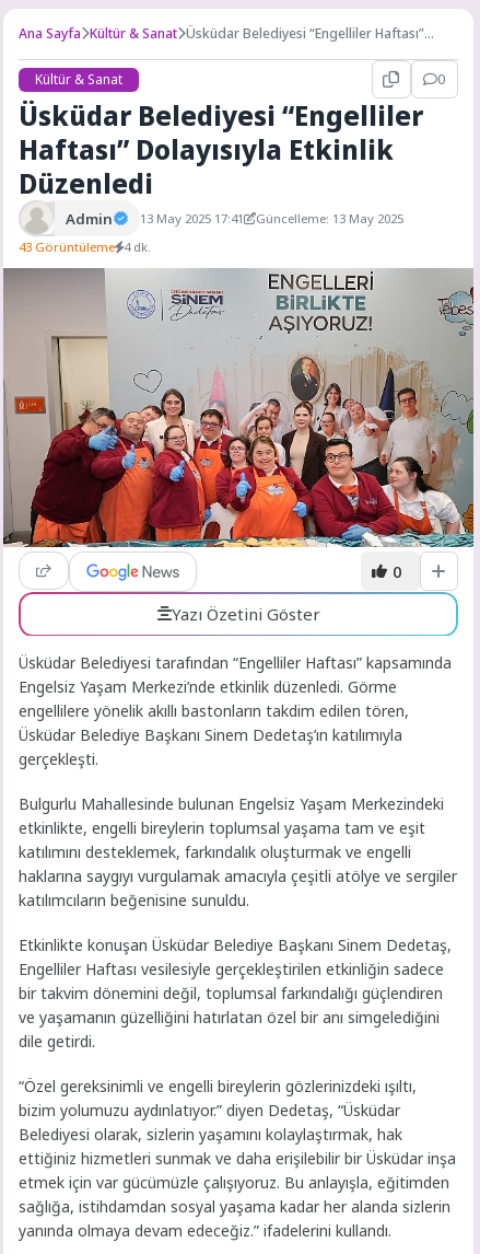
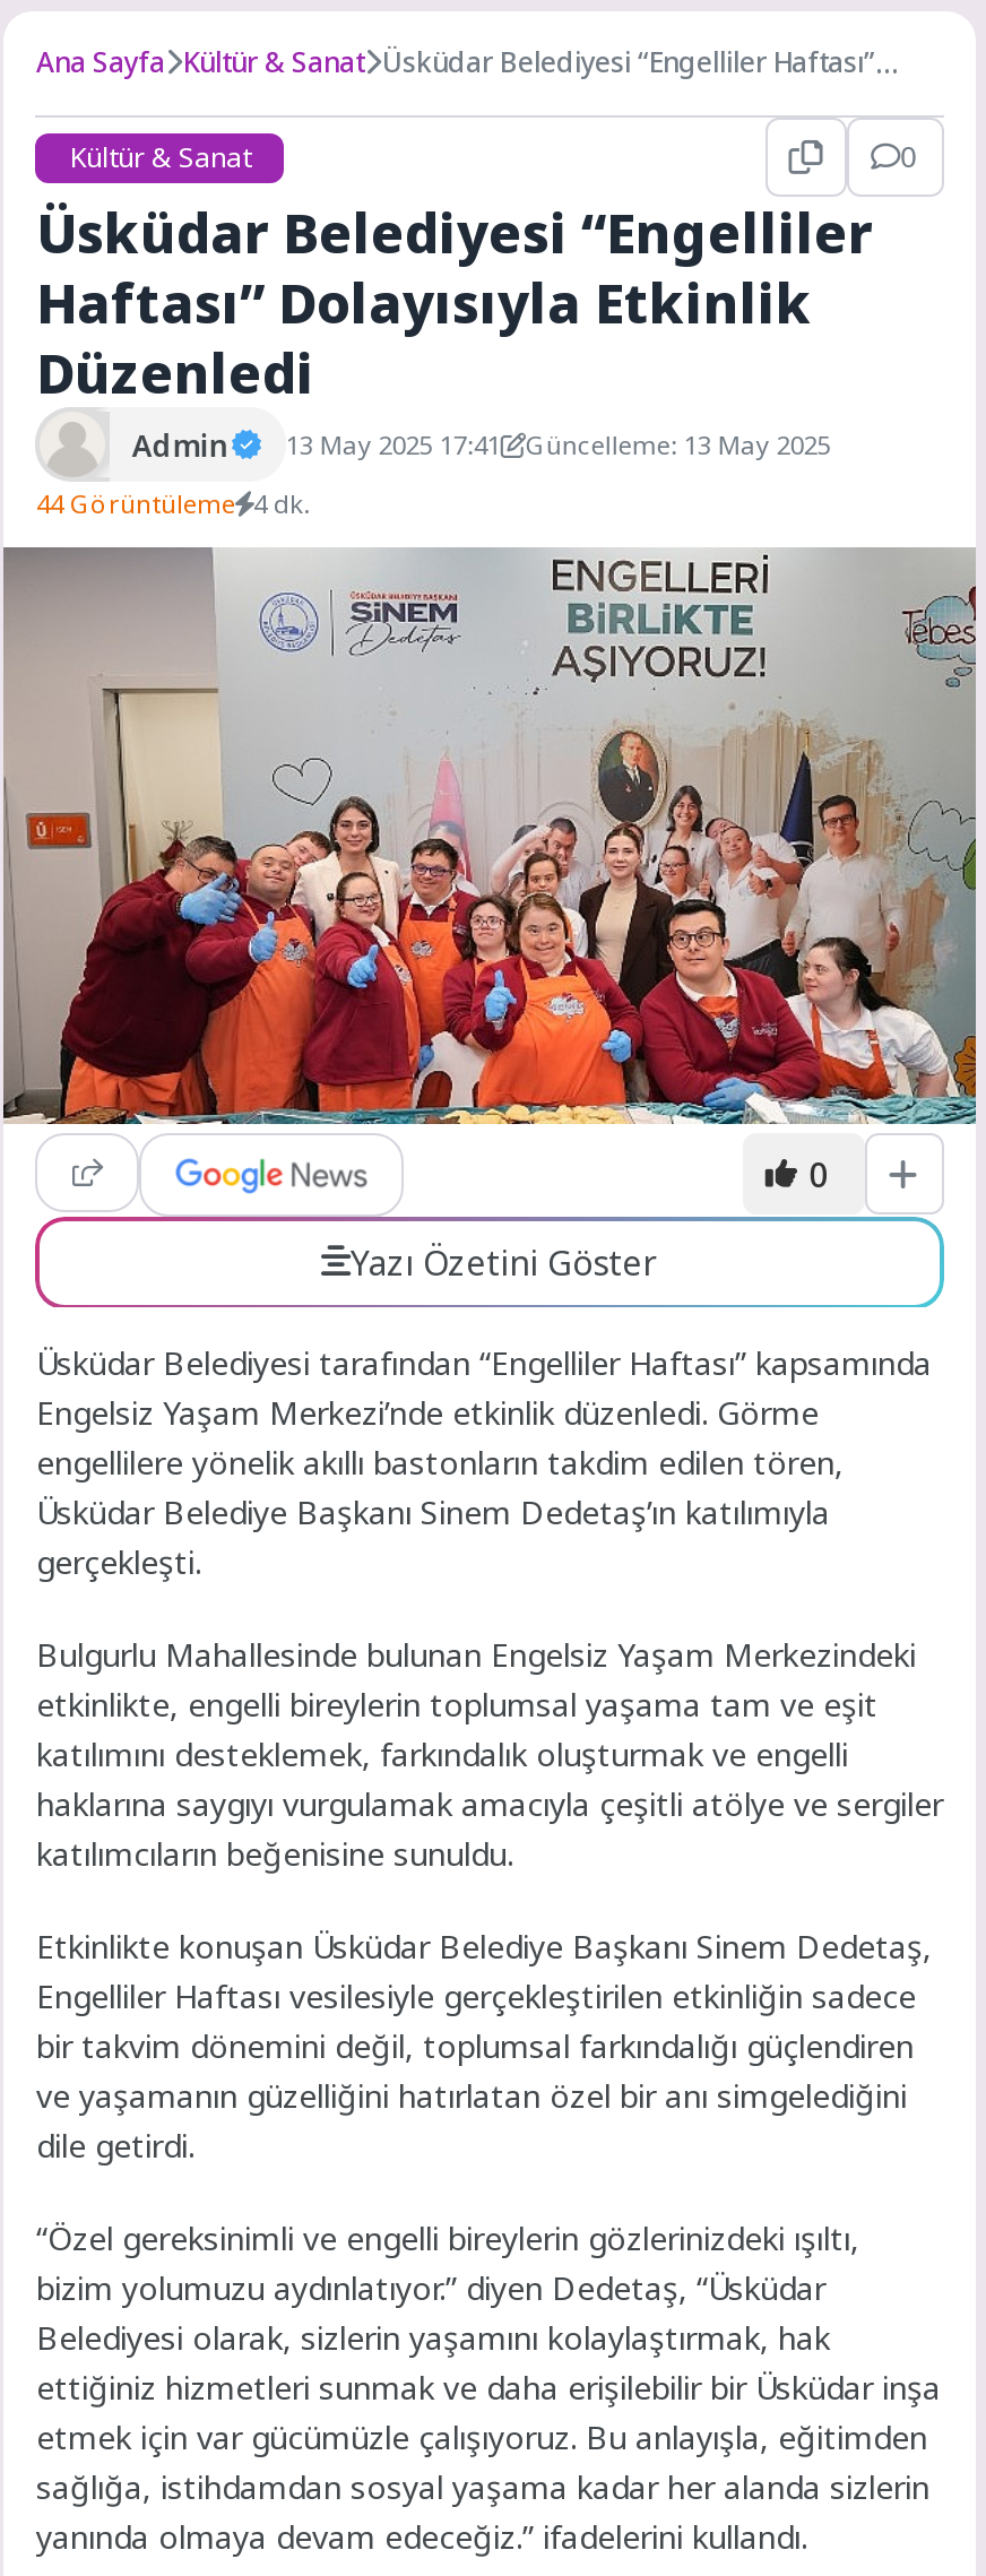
[19,239,151,255] 43 Görüntüleme 4 dk. -> [36,487,310,521] 44 Görüntüleme 4 dk.

